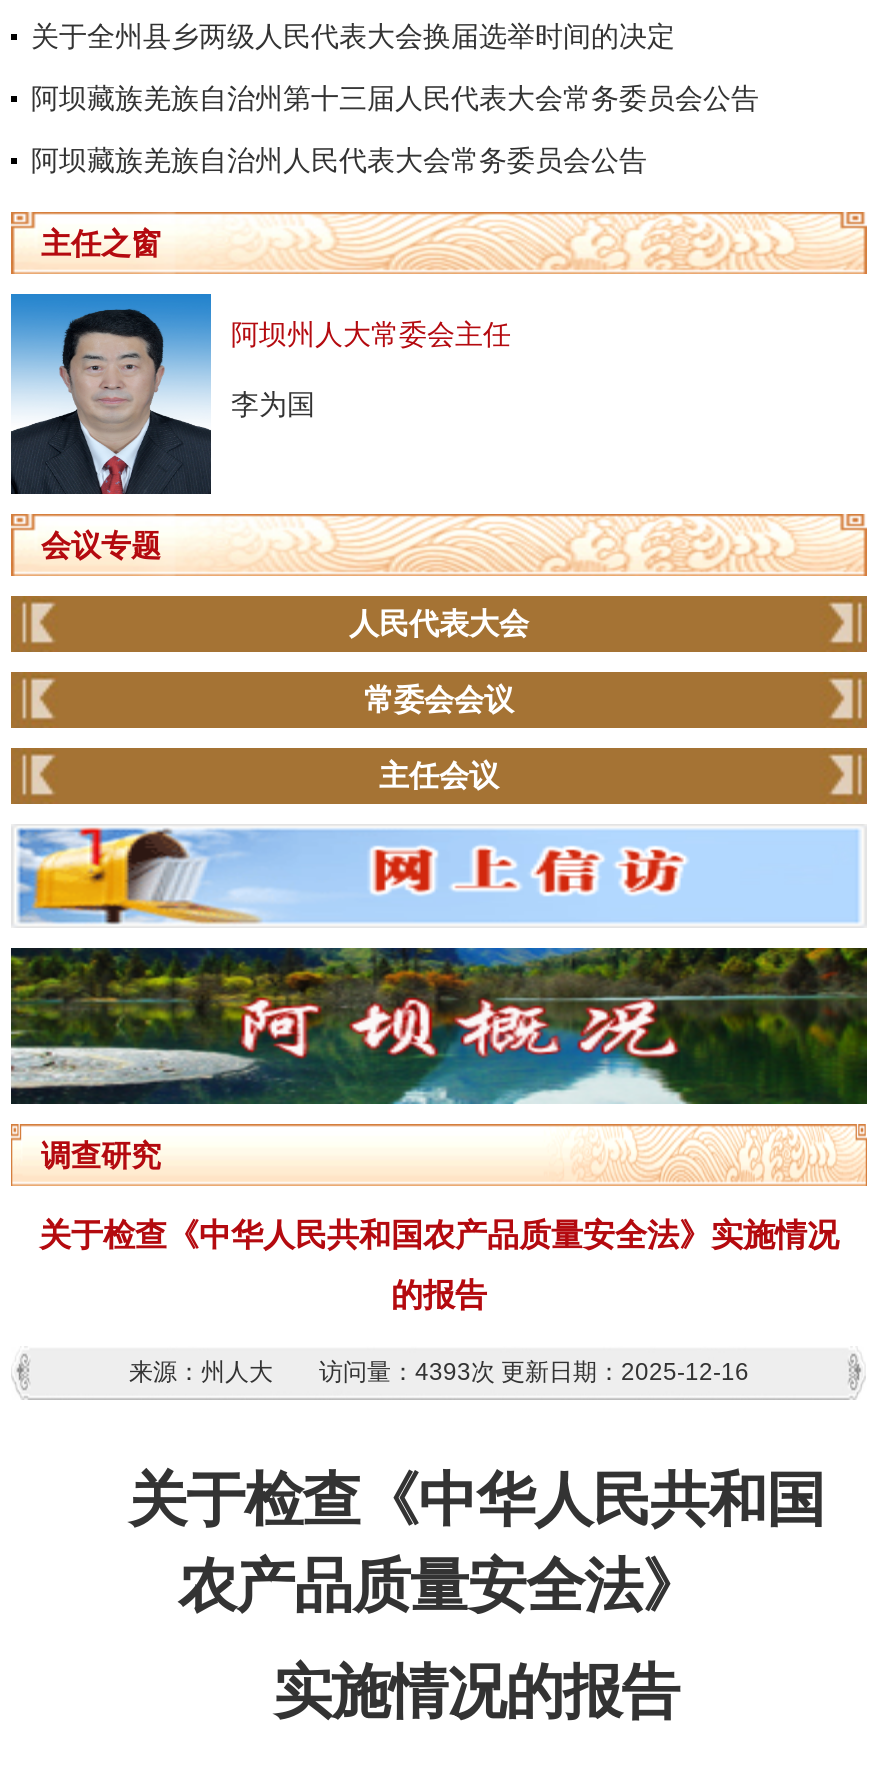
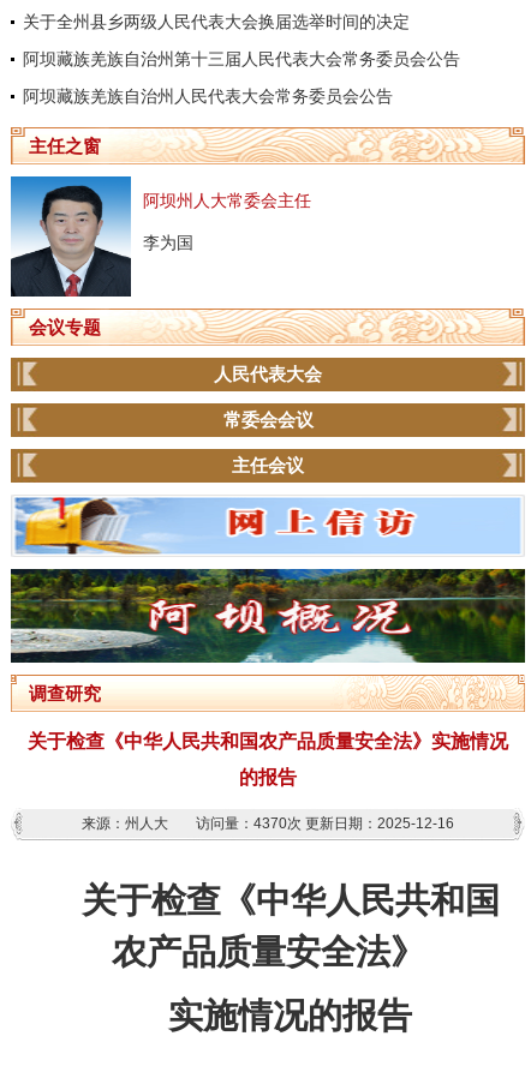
[319,1358,749,1386] 访问量：4393次 更新日期：2025-12-16 -> [196,815,454,832] 访问量：4370次 更新日期：2025-12-16

